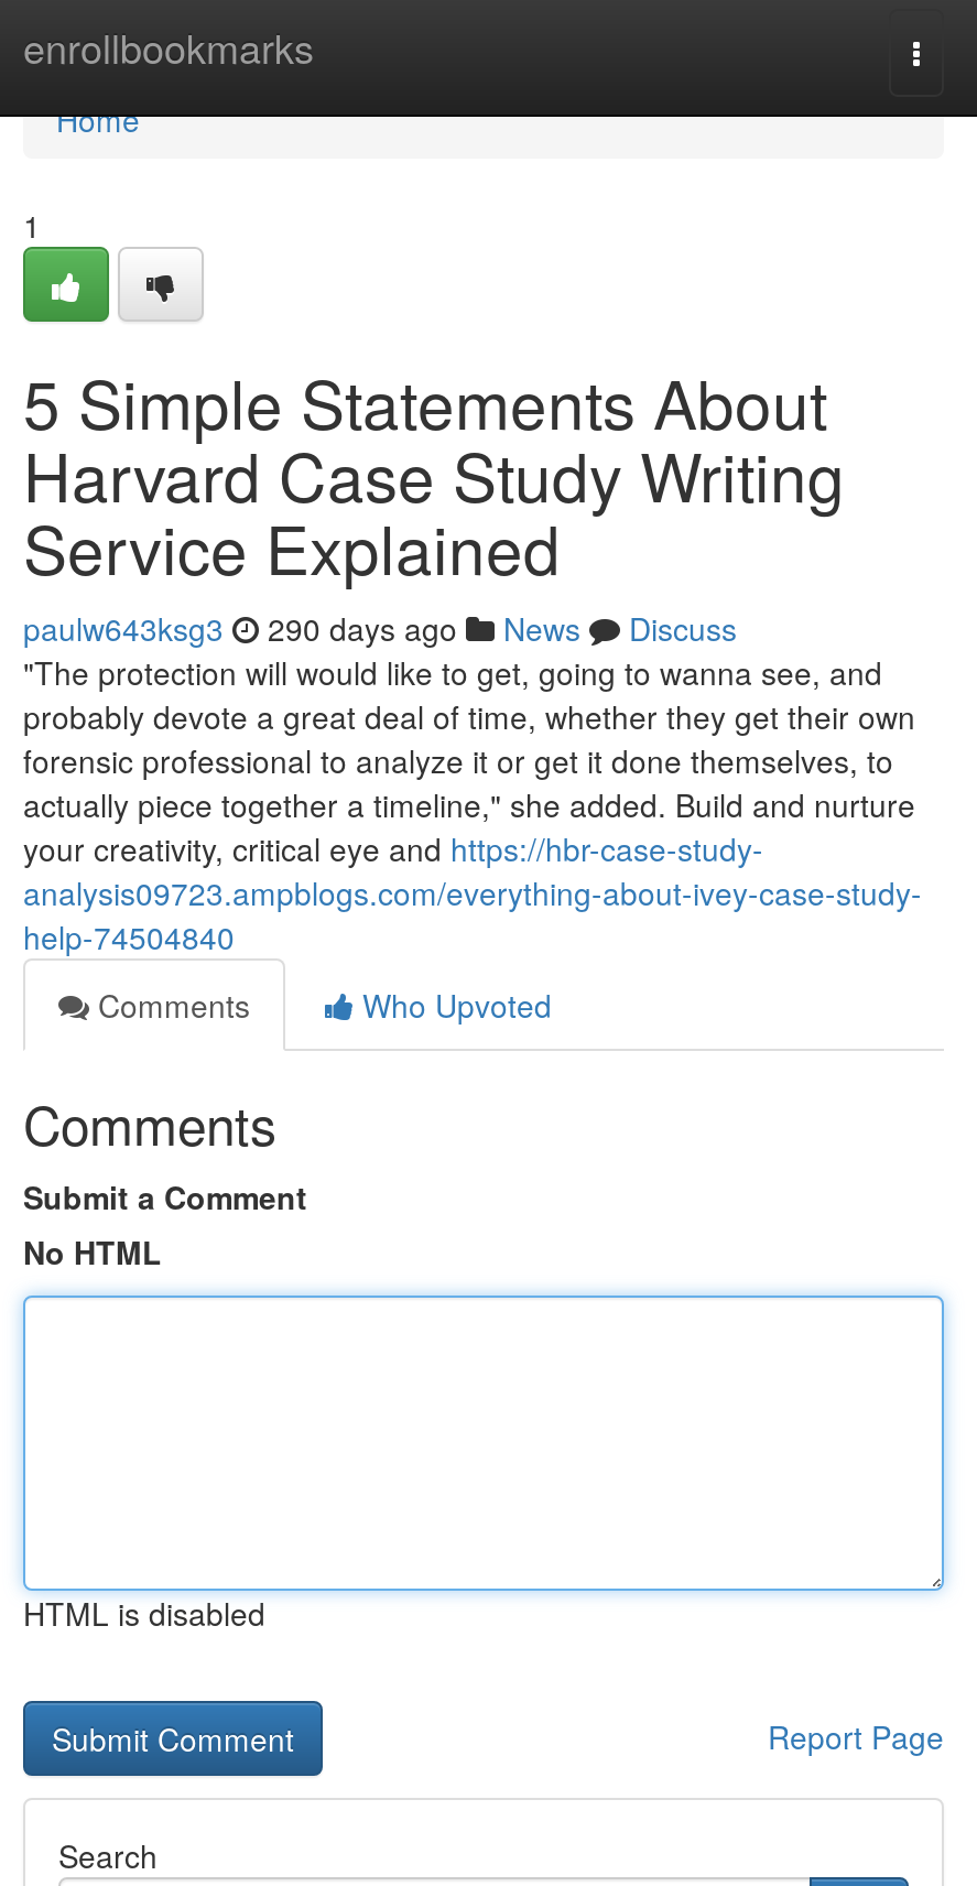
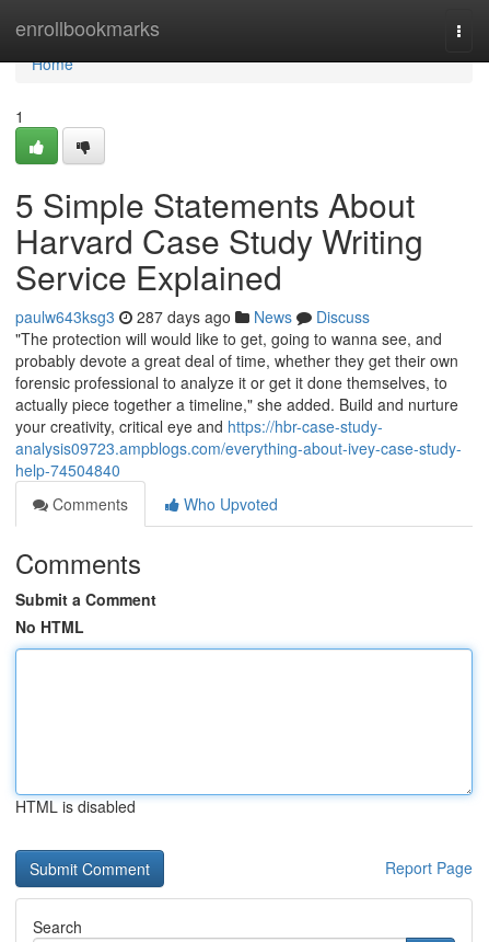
[23,606,737,650] paulw643ksg3 290 days ago News Discuss -> [15,306,370,328] paulw643ksg3 287 days ago News Discuss

